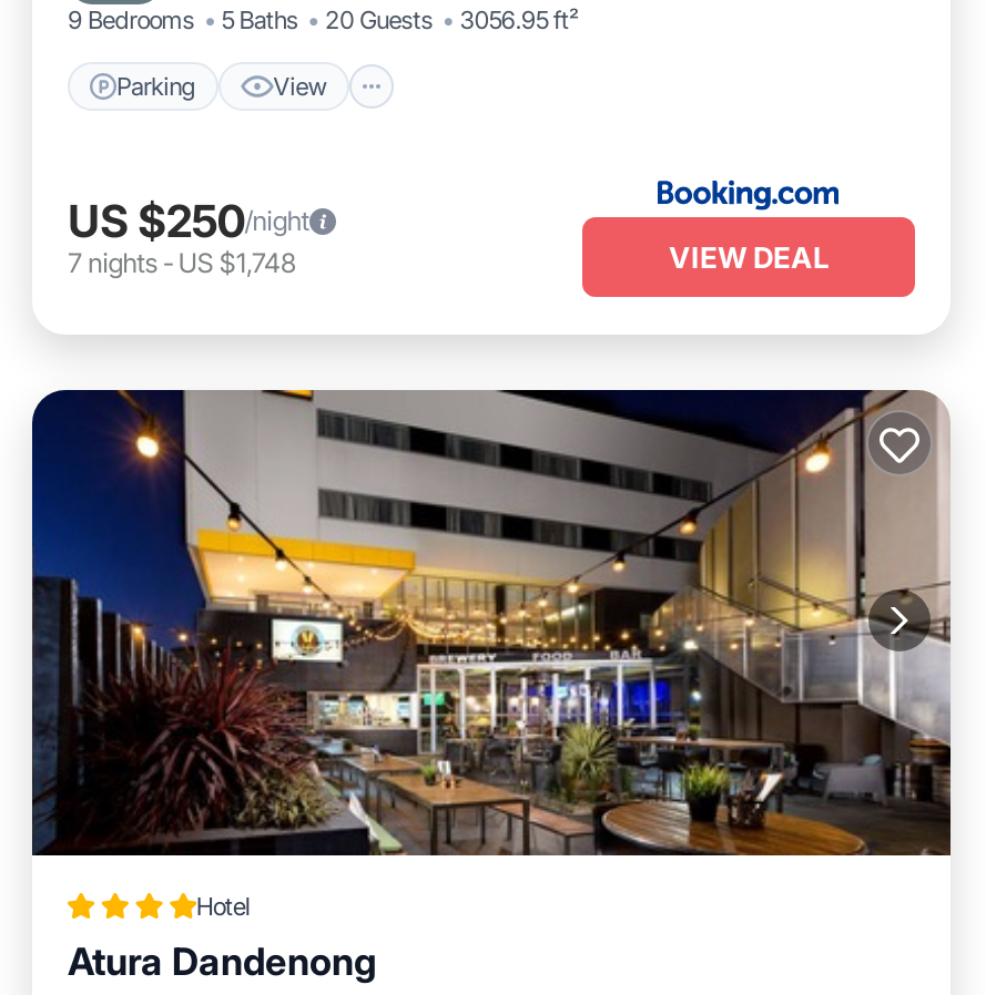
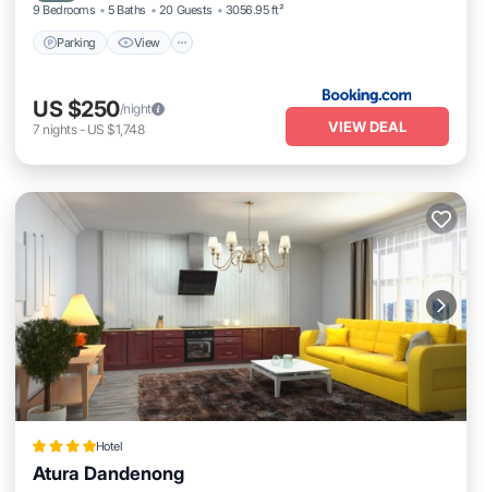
[30,388,953,858] [image] -> [15,192,468,422] [image]

